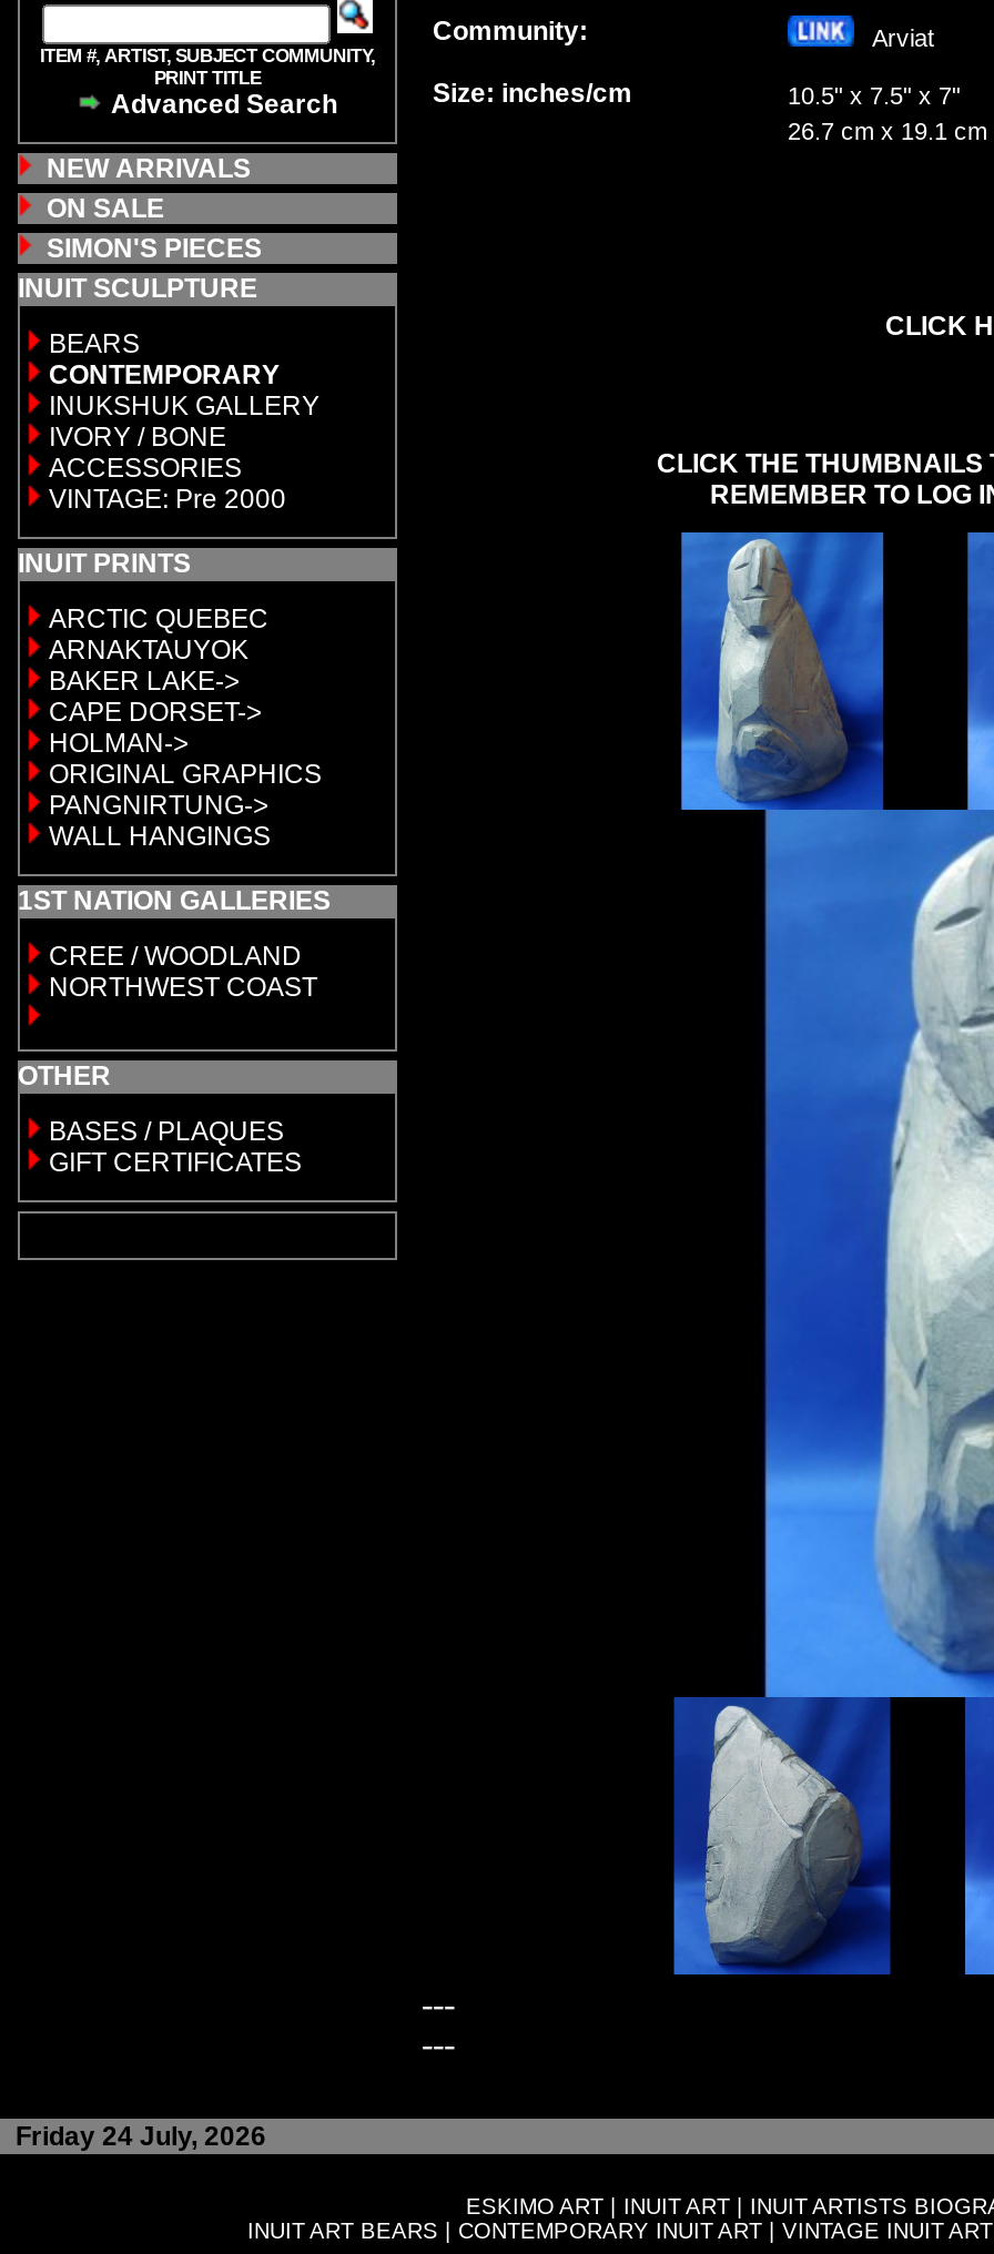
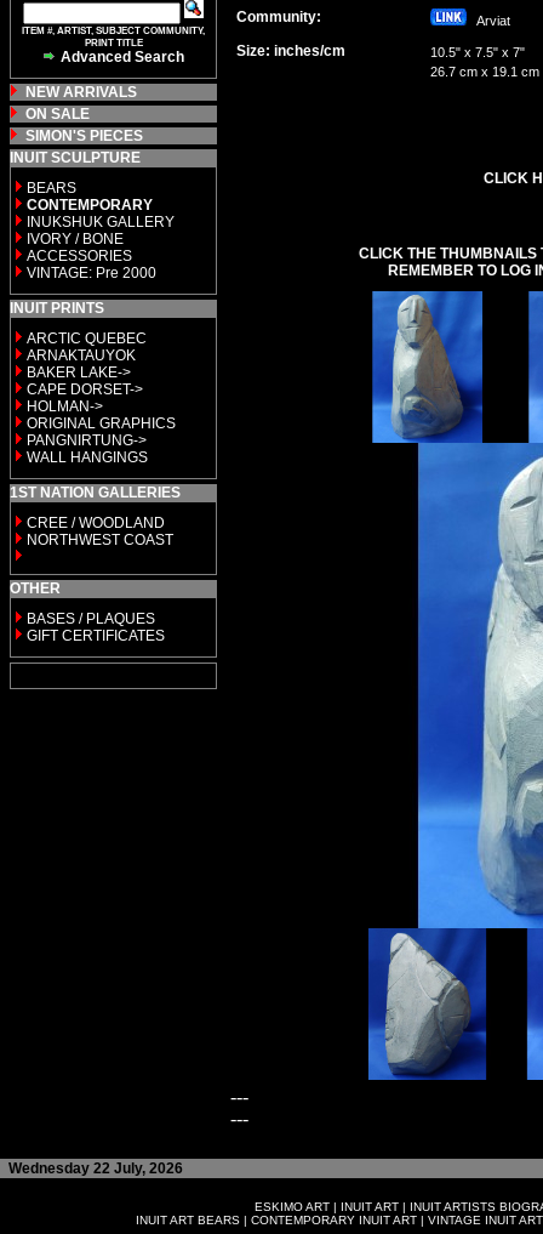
[2,2121,280,2152] Friday 24 July, 2026 -> [1,1160,190,1177] Wednesday 22 July, 2026

